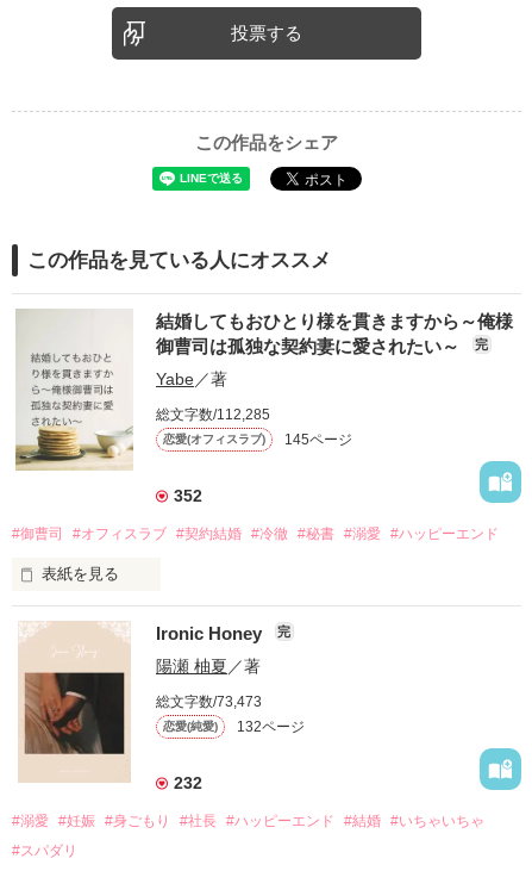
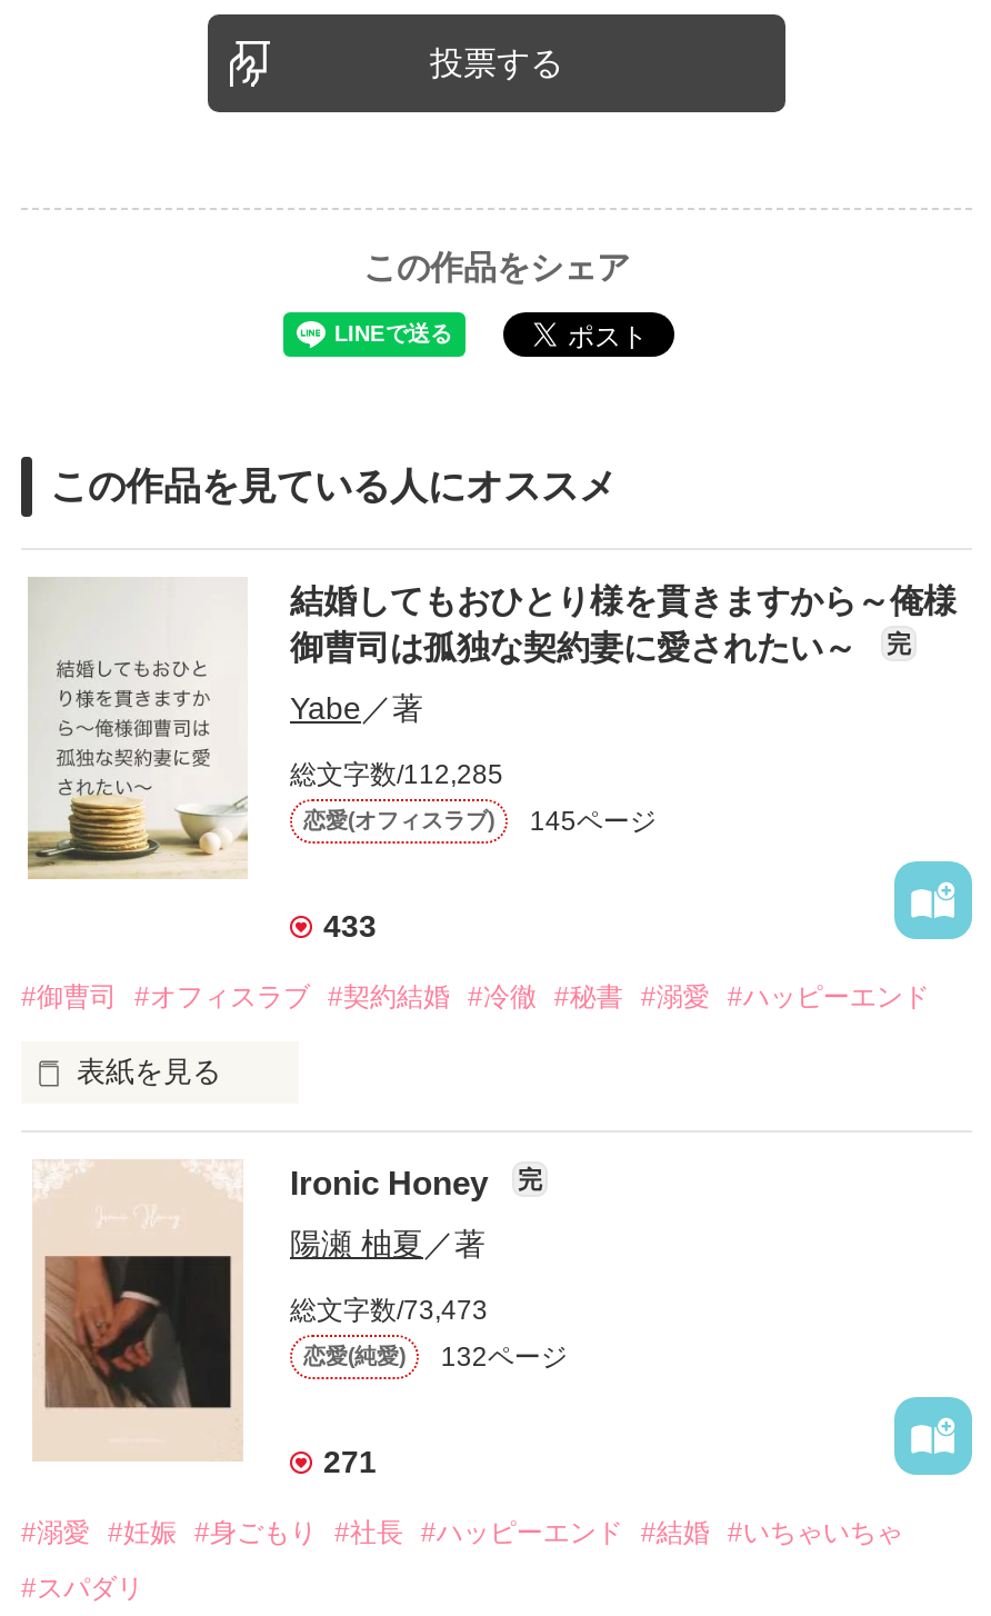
[174,486,202,505] 352 -> [323,908,376,943] 433
[174,773,202,792] 232 -> [323,1443,376,1479] 271

